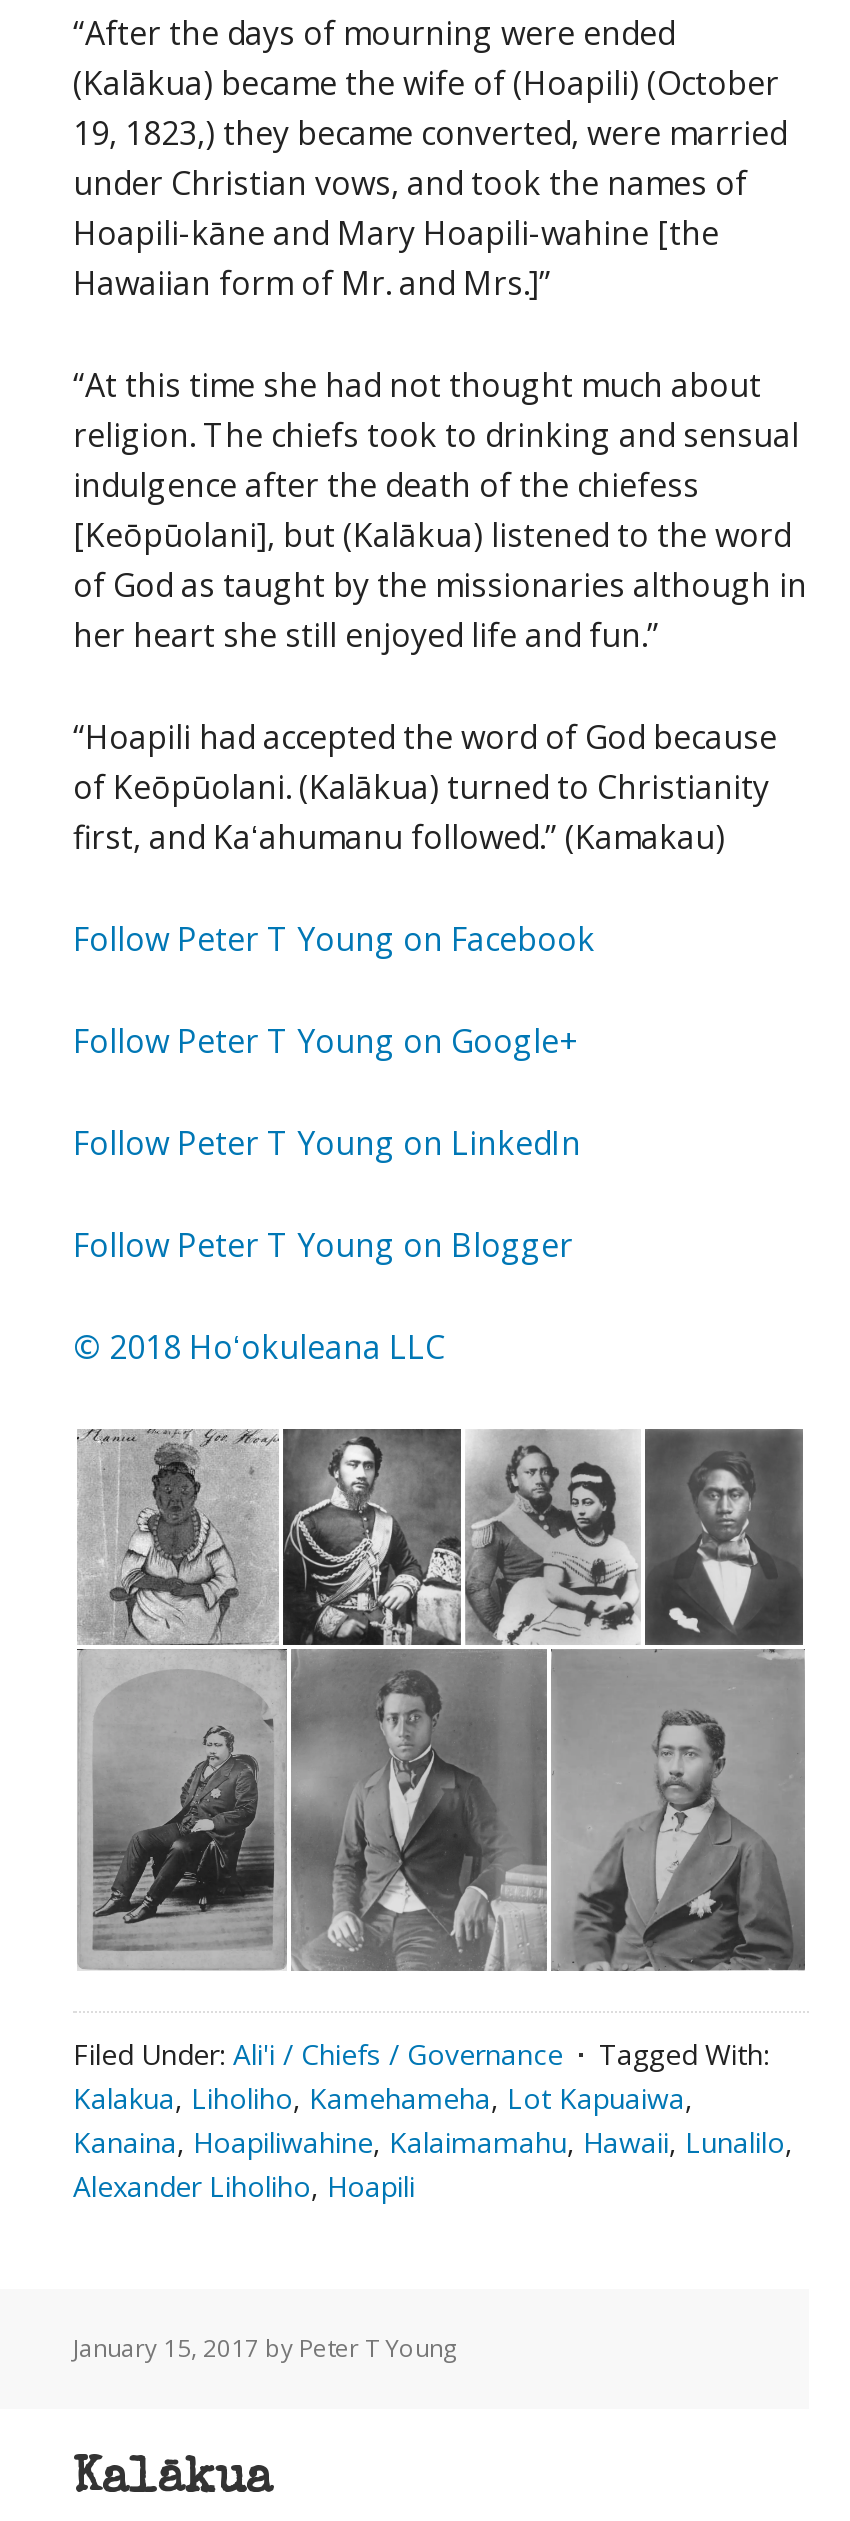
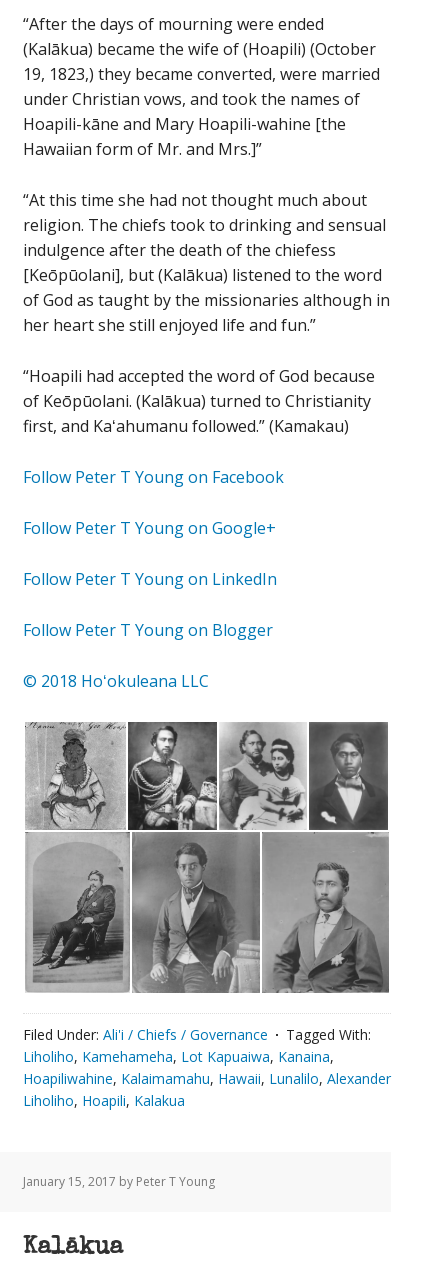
[73,2079,793,2205] Kalakua, Liholiho, Kamehameha, Lot Kapuaiwa, | Kanaina, Hoapiliwahine, Kalaimamahu, Hawaii, Lunalilo, | Alexander Liholiho, Hoapili -> [23,1047,391,1110] Liholiho, Kamehameha, Lot Kapuaiwa, Kanaina, | Hoapiliwahine, Kalaimamahu, Hawaii, Lunalilo, Alexander | Liholiho, Hoapili, Kalakua

